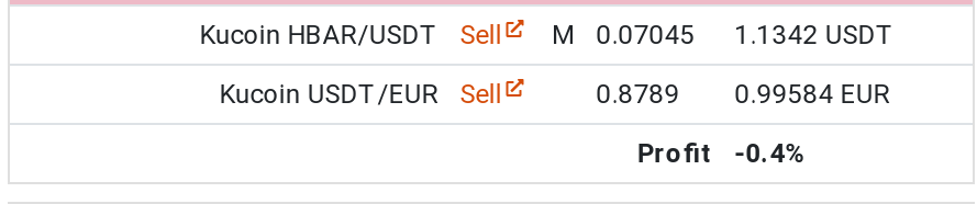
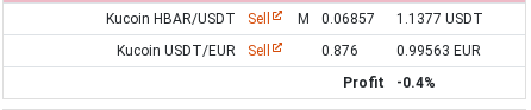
[596,20,695,50] 0.07045 -> [321,11,375,27] 0.06857
[735,20,895,50] 1.1342 USDT -> [396,11,483,27] 1.1377 USDT
[596,79,680,110] 0.8789 -> [321,43,358,59] 0.876
[735,79,891,110] 0.99584 EUR -> [396,43,481,59] 0.99563 EUR

